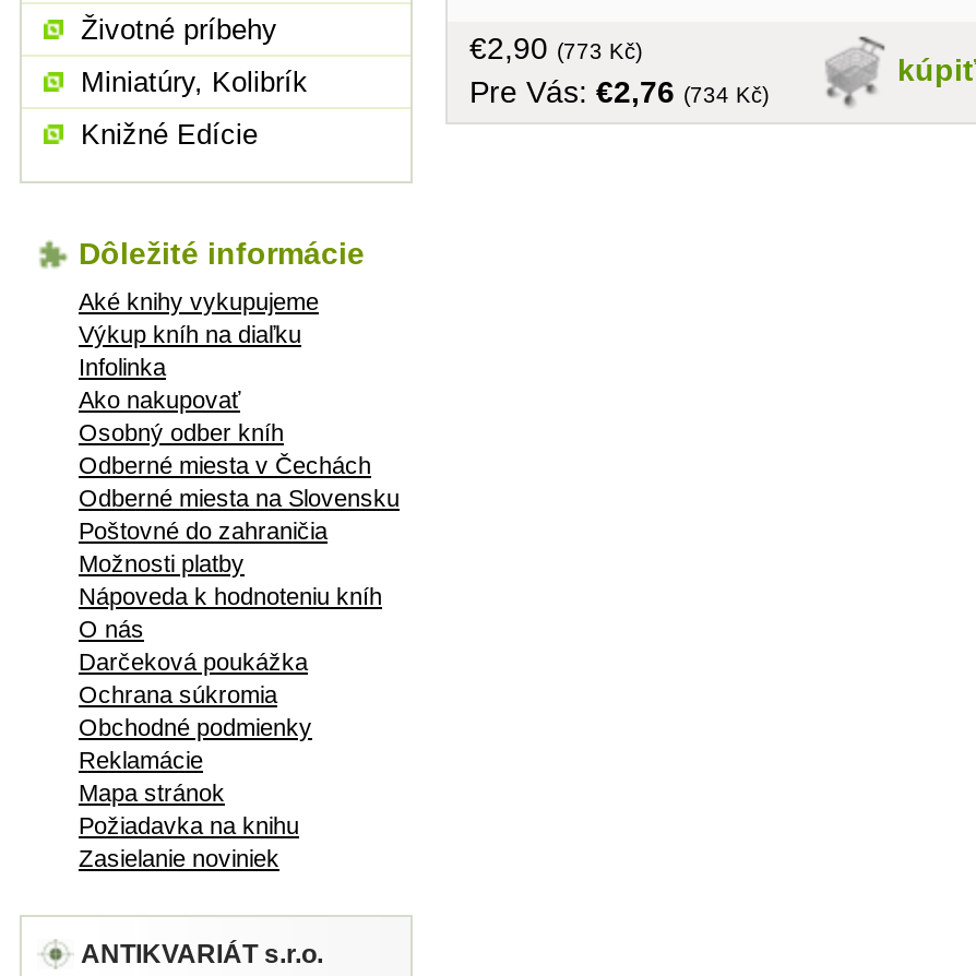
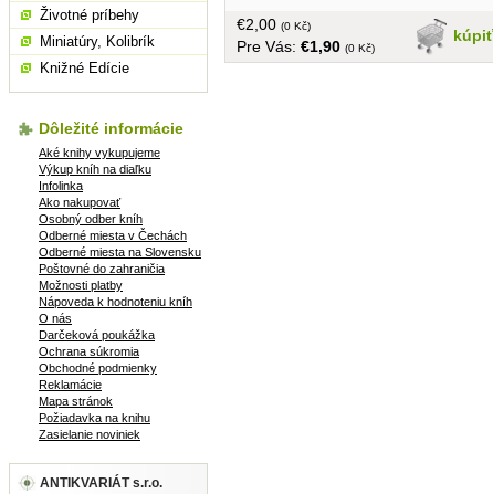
[469,30,769,109] €2,90 (773 Kč) | Pre Vás: €2,76 (734 Kč) -> [237,15,375,55] €2,00 (0 Kč) | Pre Vás: €1,90 (0 Kč)

